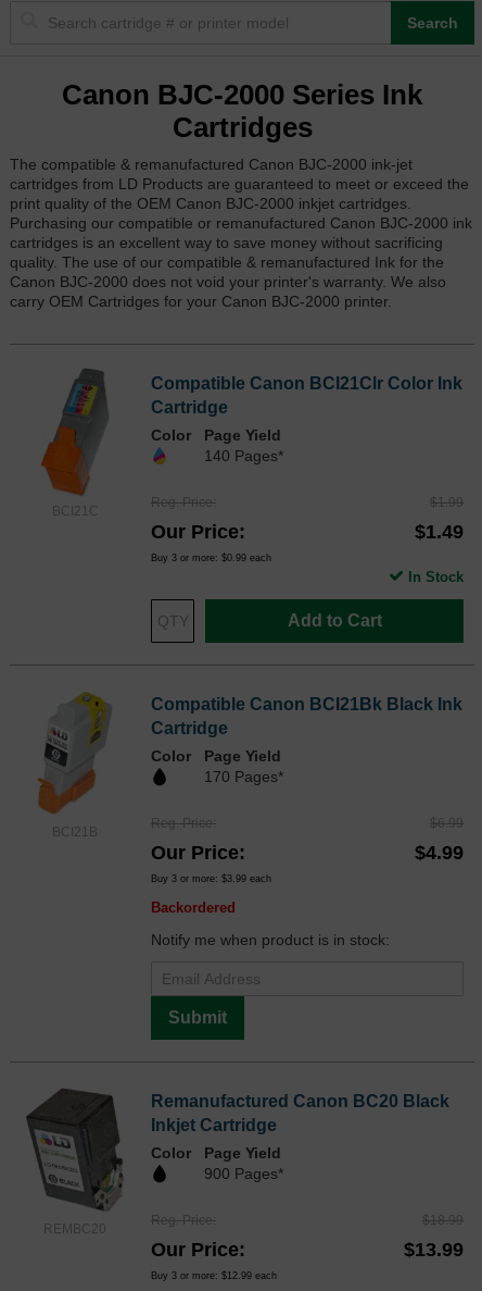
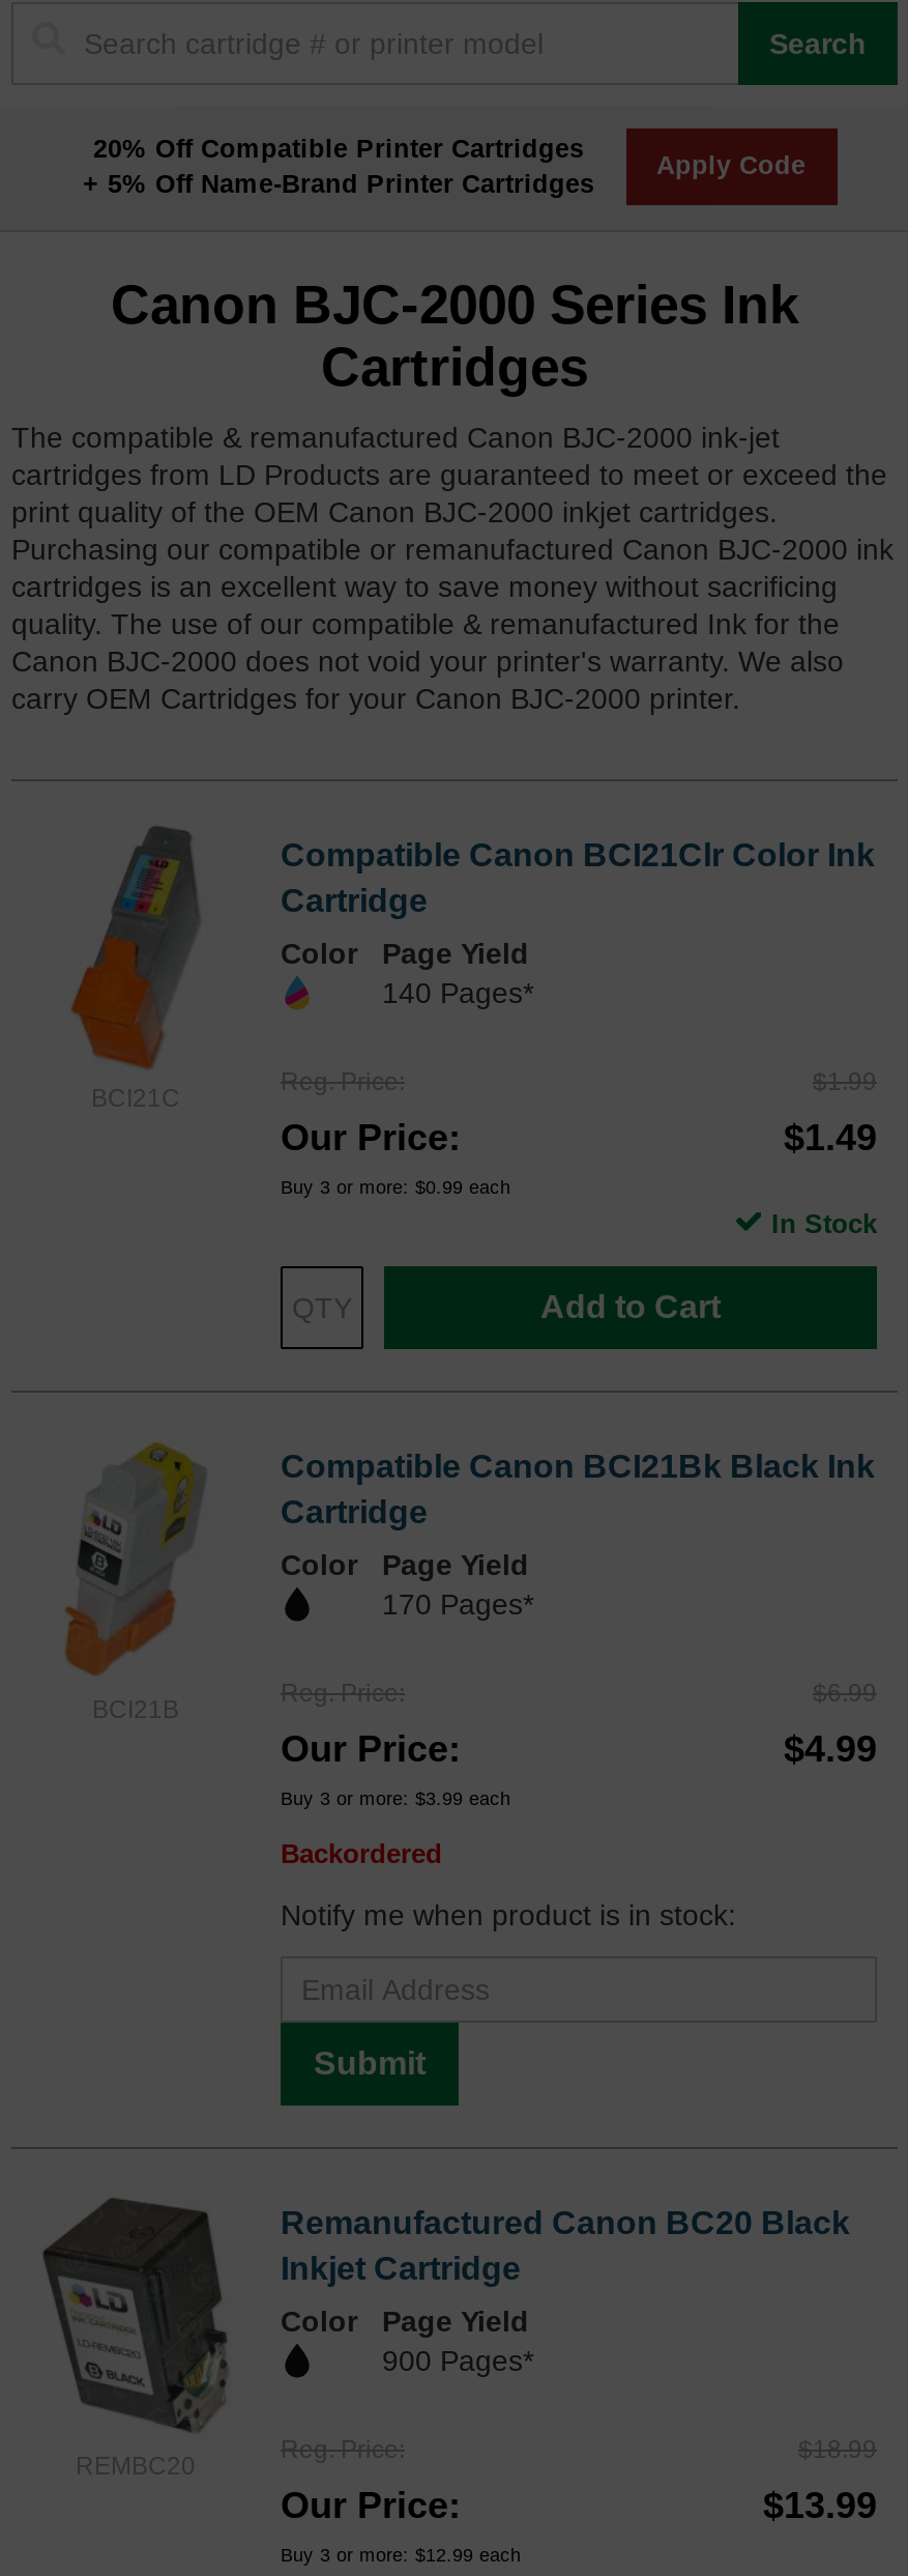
none -> [83,134,594,198] 20% Off Compatible Printer Cartridges | + 5% Off Name-Brand Printer Cartridges
none -> [656,152,806,181] Apply Code

